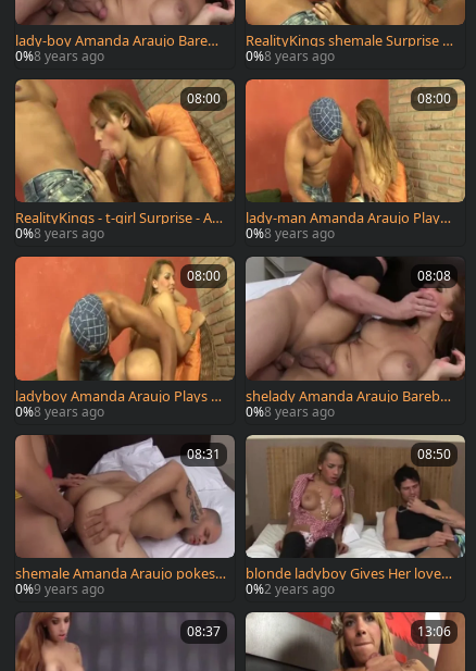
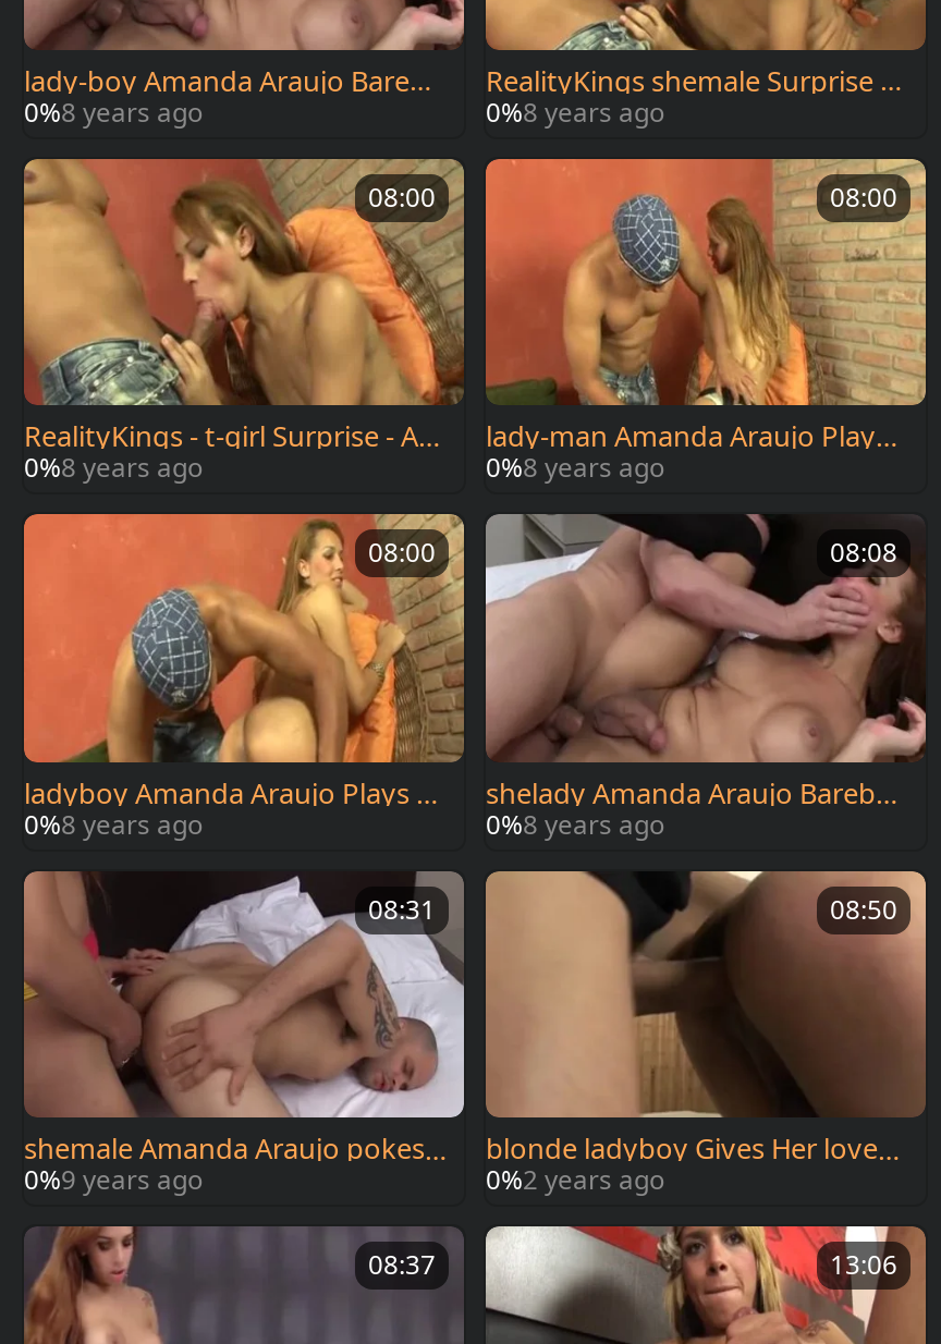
[246,434,466,559] [image] -> [486,871,926,1120] [image]

